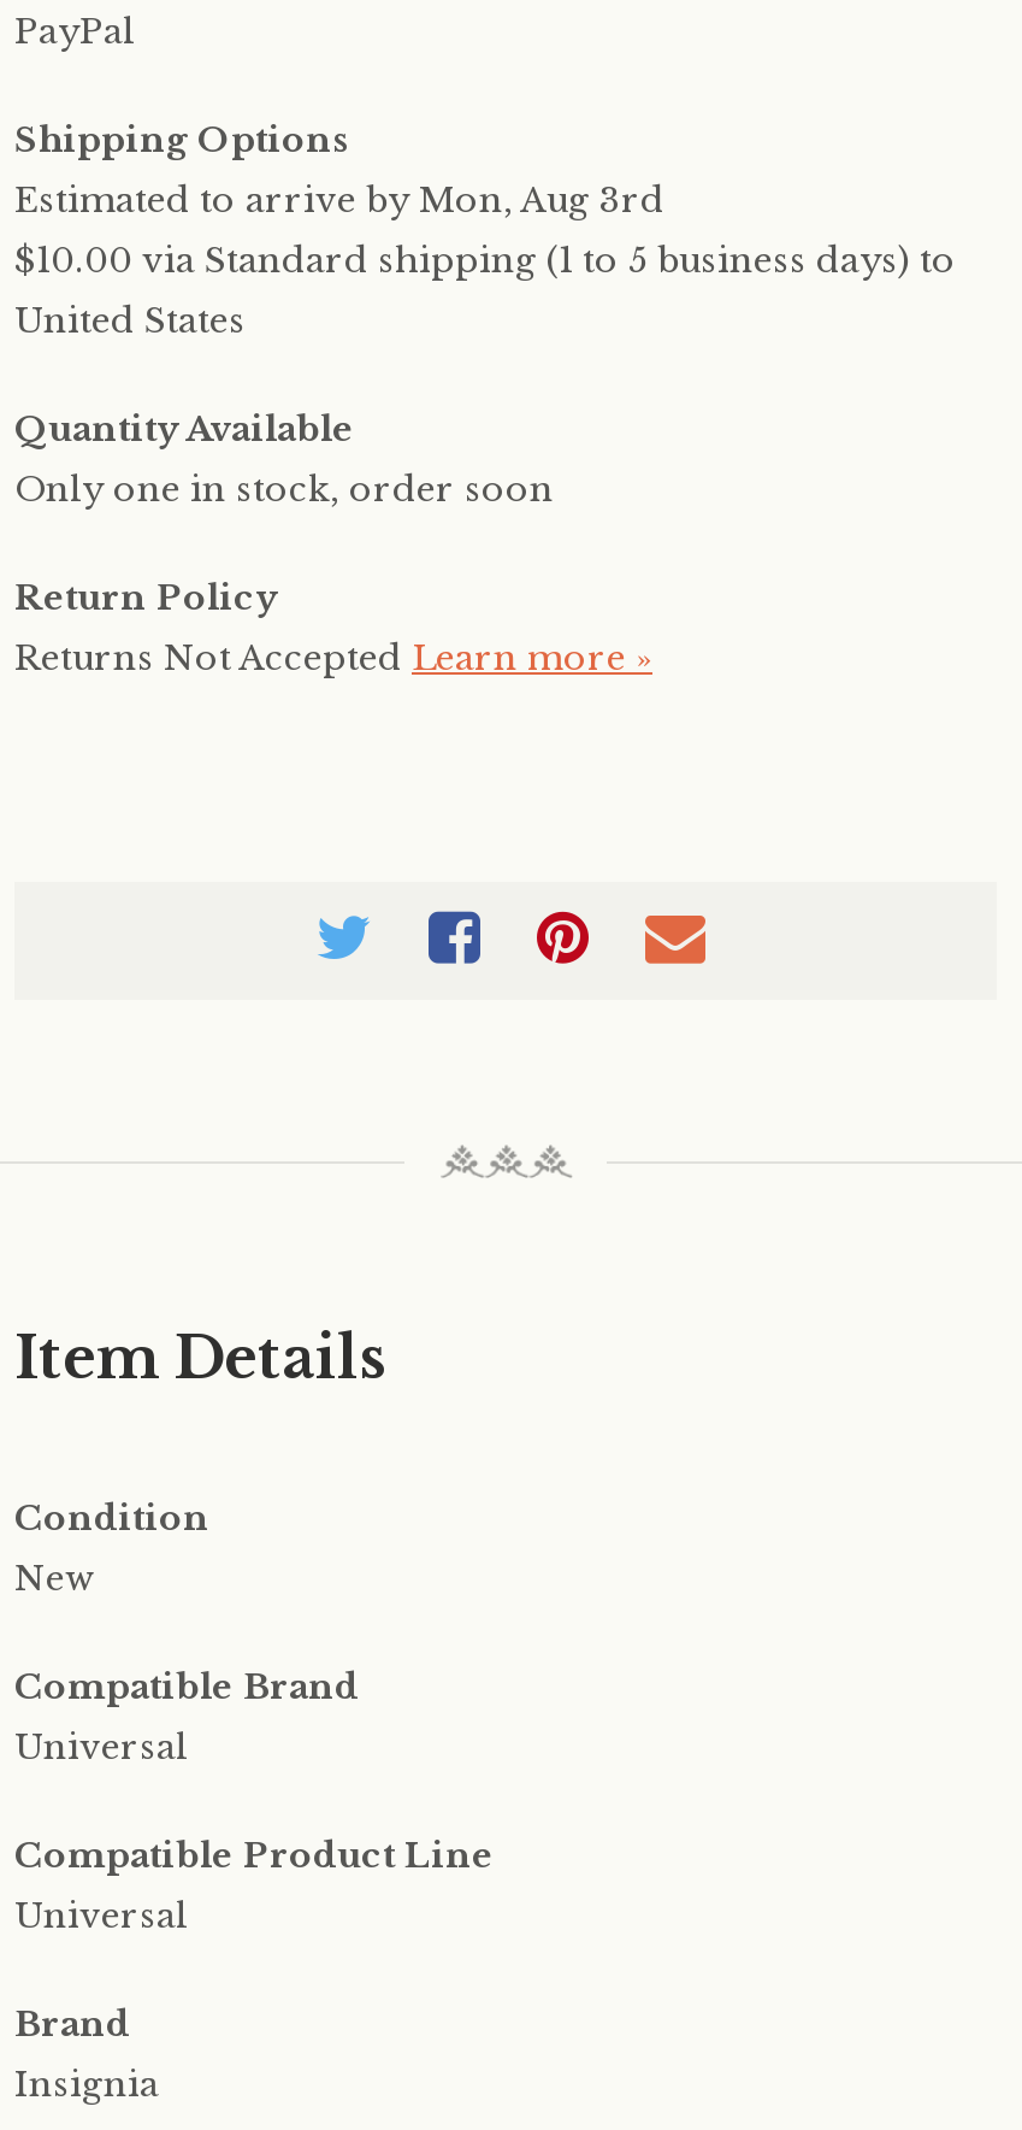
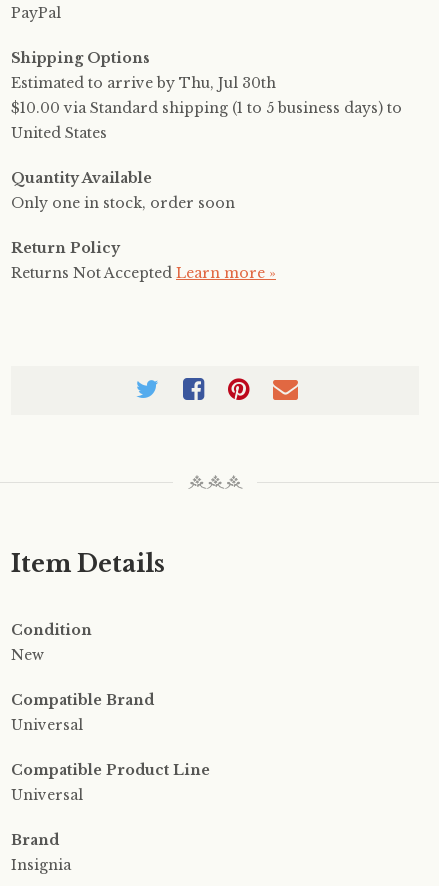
[14,178,664,222] Estimated to arrive by Mon, Aug 3rd -> [11,74,276,92] Estimated to arrive by Thu, Jul 30th

